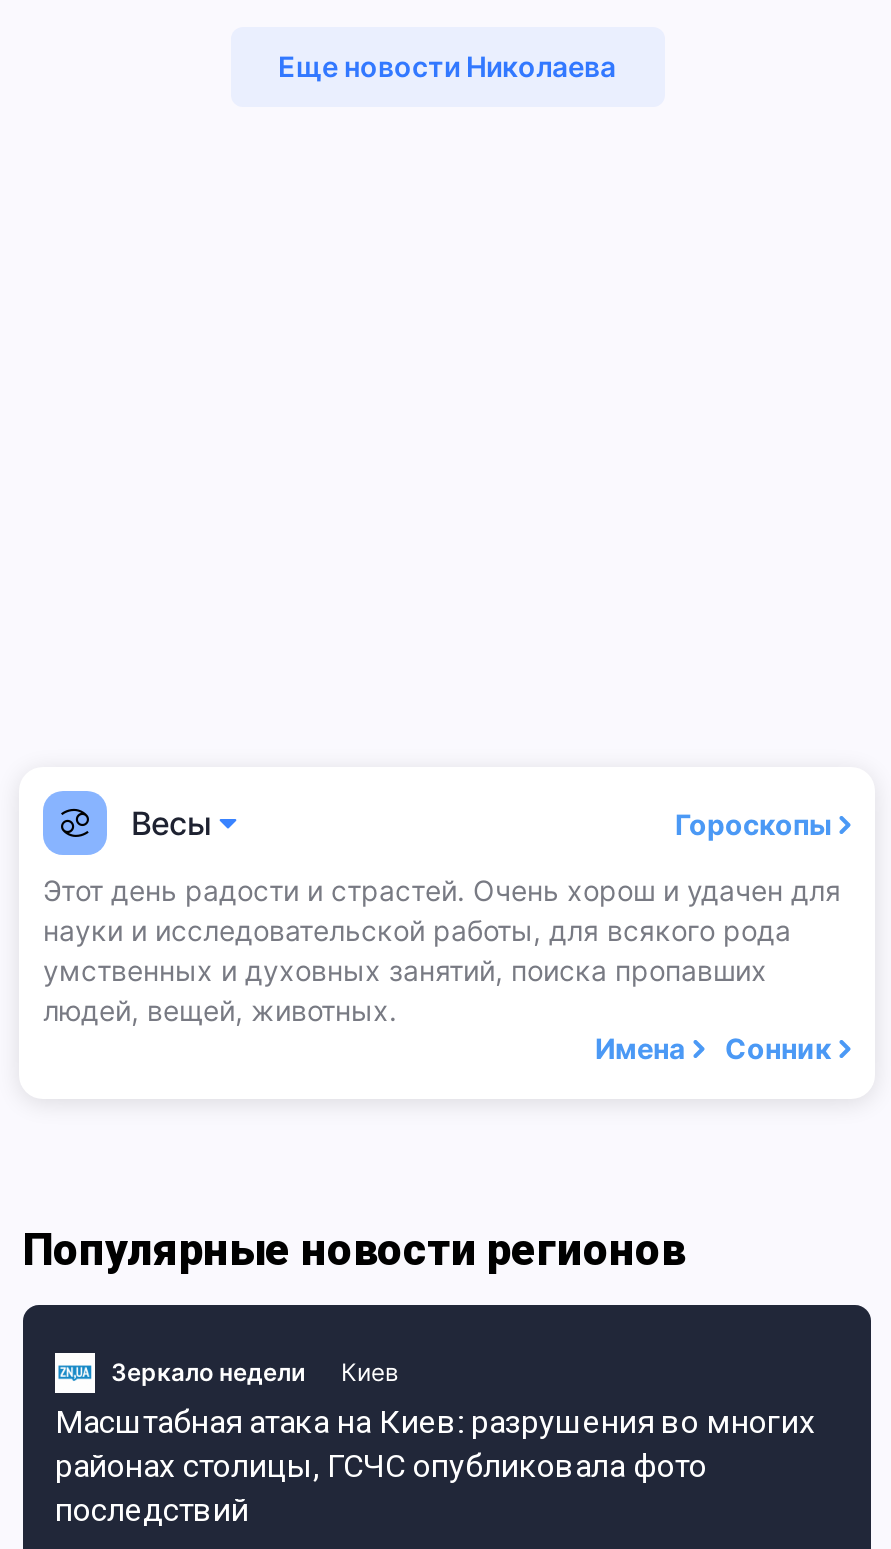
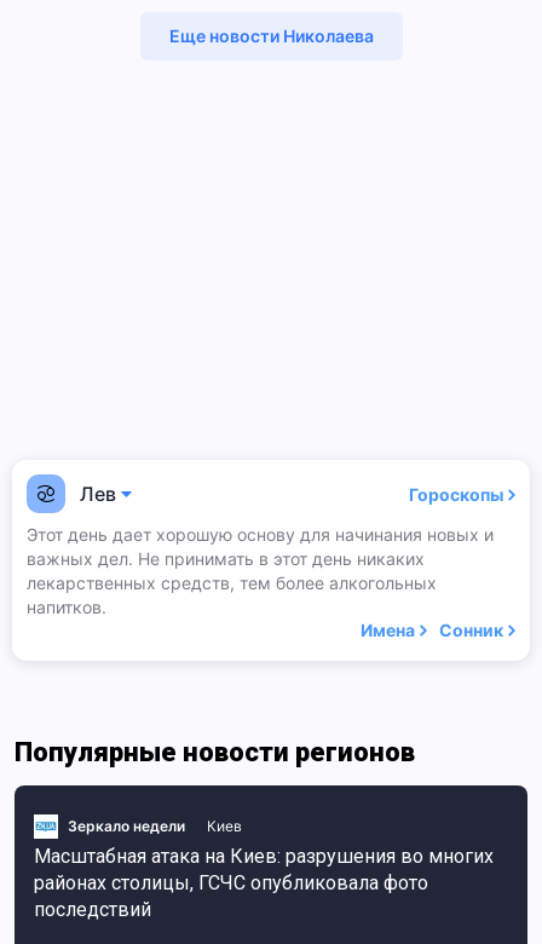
[131,803,211,843] Весы -> [80,482,116,506] Лев
[43,873,841,1027] Этот день радости и страстей. Очень хорош и удачен для | науки и исследовательской работы, для всякого рода | умственных и духовных занятий, поиска пропавших | людей, вещей, животных. -> [27,524,494,617] Этот день дает хорошую основу для начинания новых и | важных дел. Не принимать в этот день никаких | лекарственных средств, тем более алкогольных | напитков.

